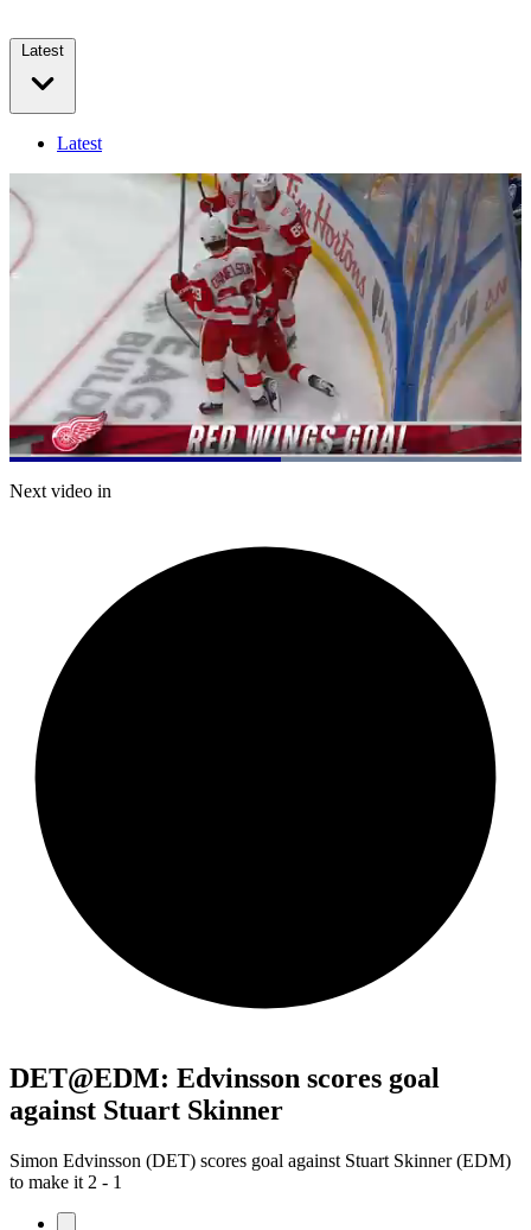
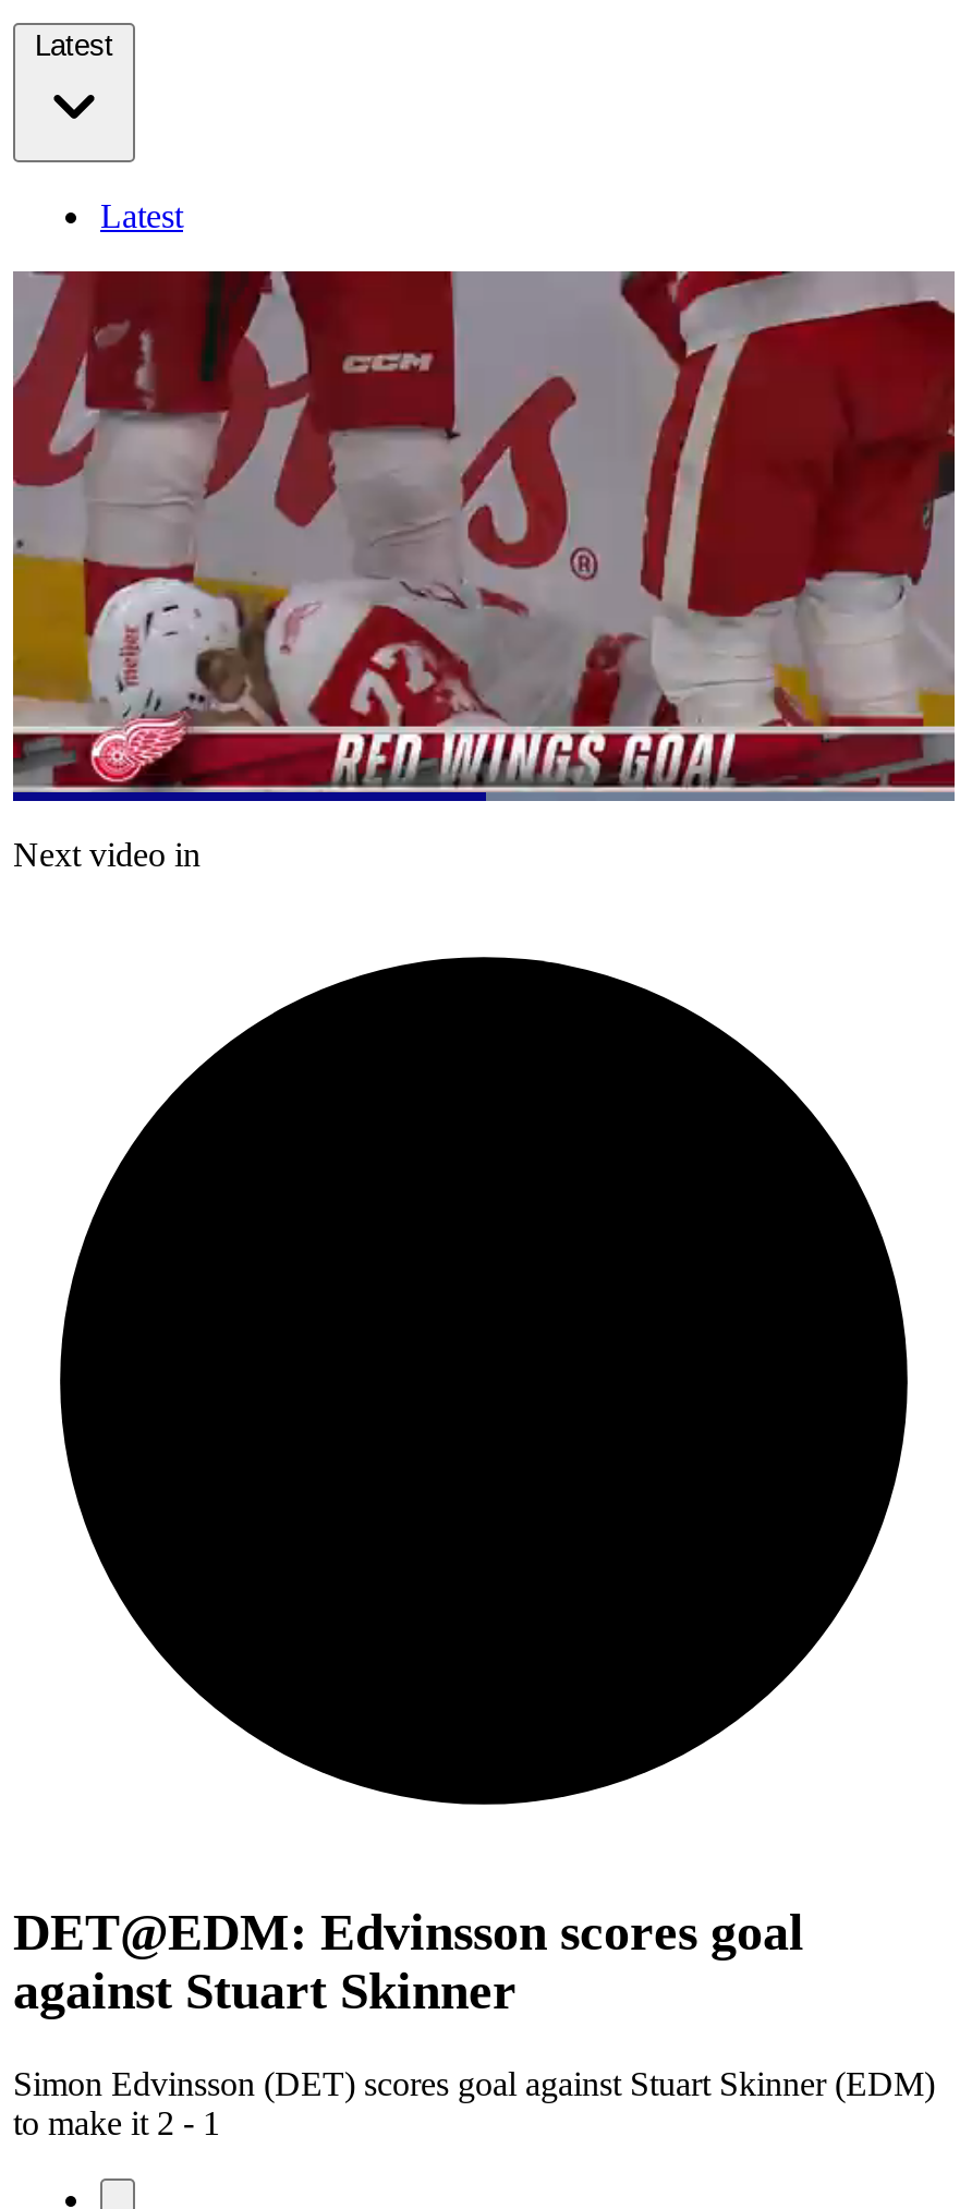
[9,172,523,454] [image] -> [11,269,957,786] [image]

